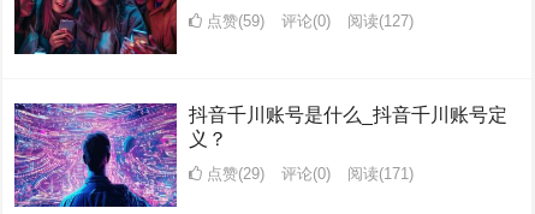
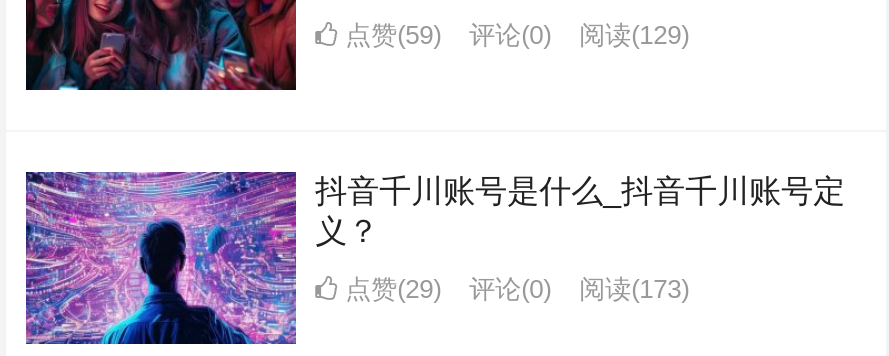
[201,12,413,30] 点赞(59) 评论(0) 阅读(127) -> [337,21,689,51] 点赞(59) 评论(0) 阅读(129)
[201,165,413,183] 点赞(29) 评论(0) 阅读(171) -> [337,275,689,305] 点赞(29) 评论(0) 阅读(173)

